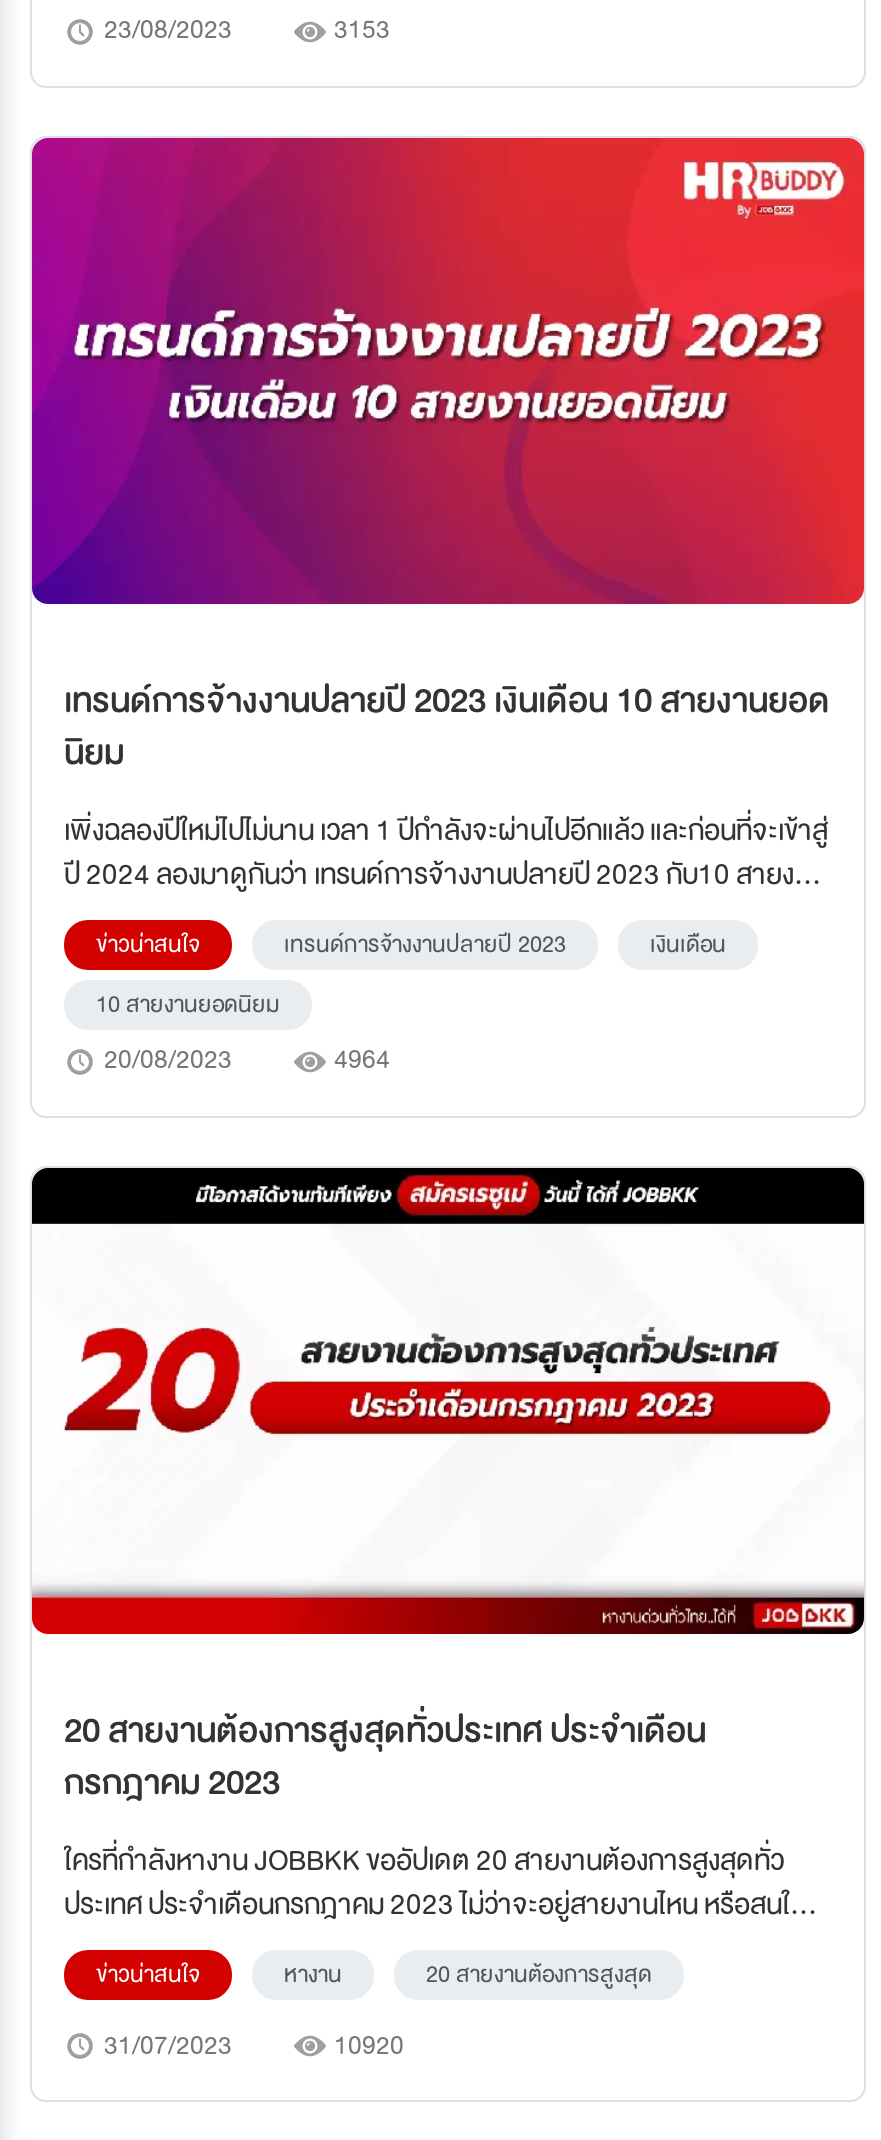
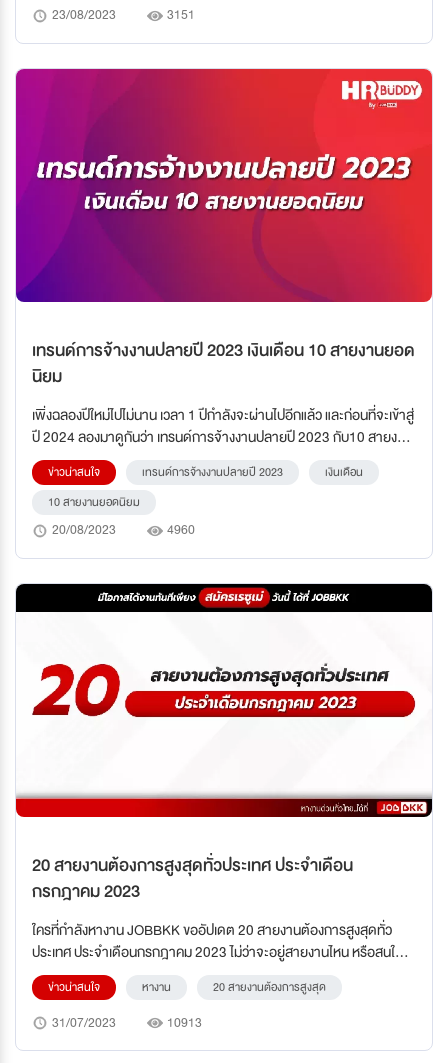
[334,8,390,52] 3153 -> [167,4,195,26] 3151
[334,1039,390,1083] 4964 -> [167,519,195,541] 4960
[334,2023,404,2067] 10920 -> [167,1012,202,1034] 10913

